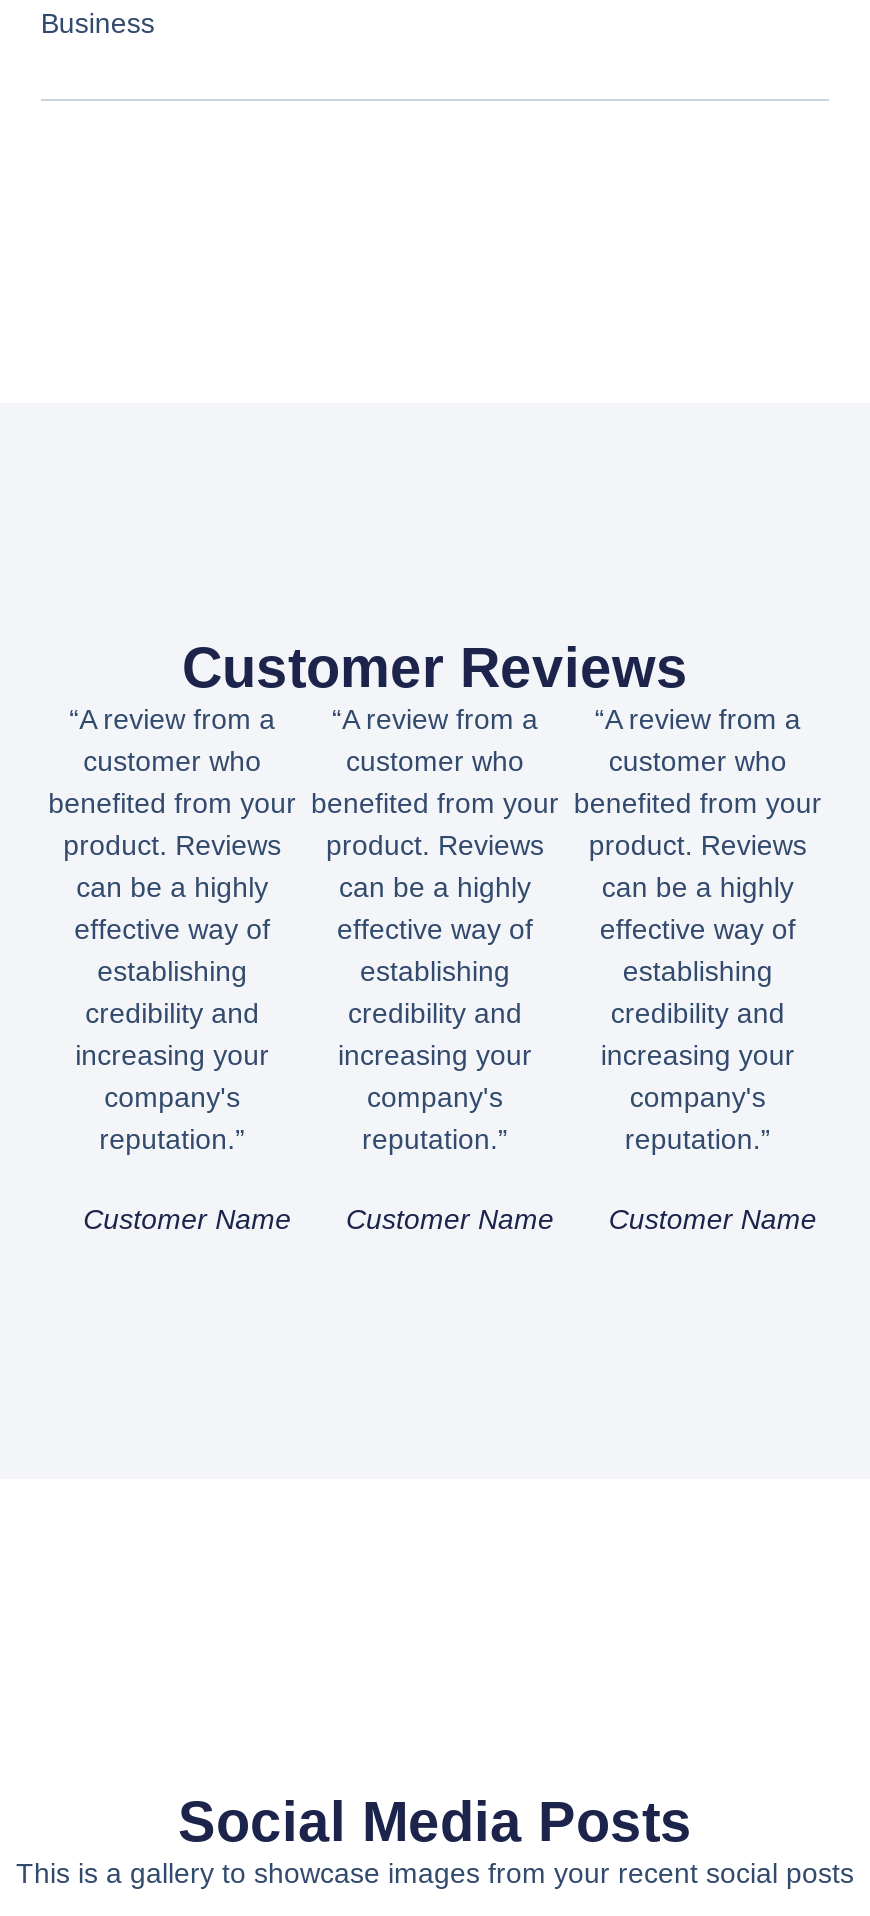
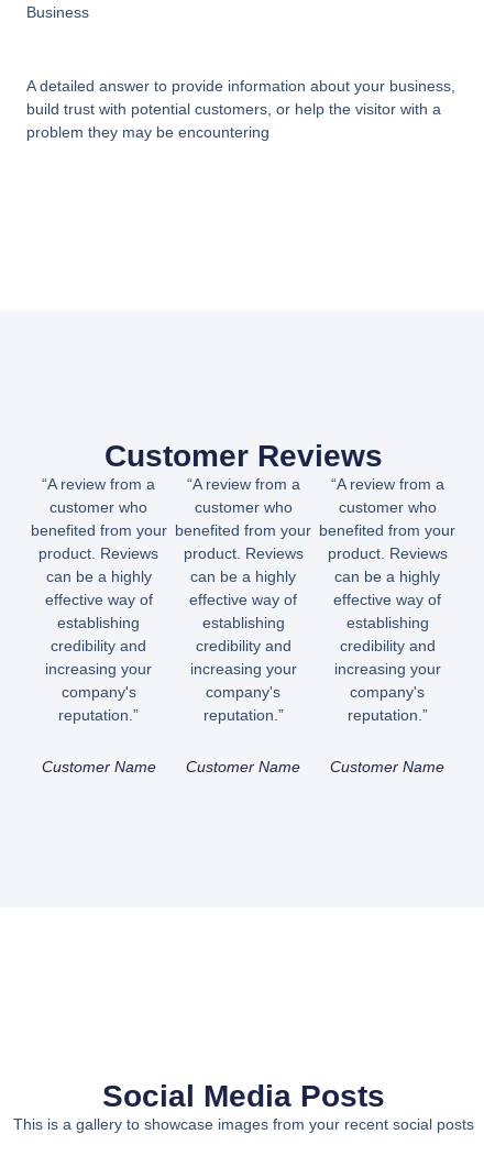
none -> [26,77,455,141] A detailed answer to provide information about your business, | build trust with potential customers, or help the visitor with a | problem they may be encountering

